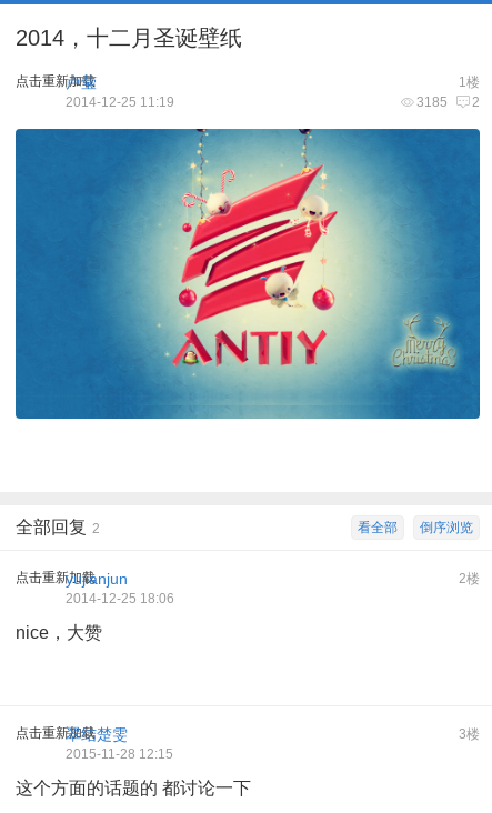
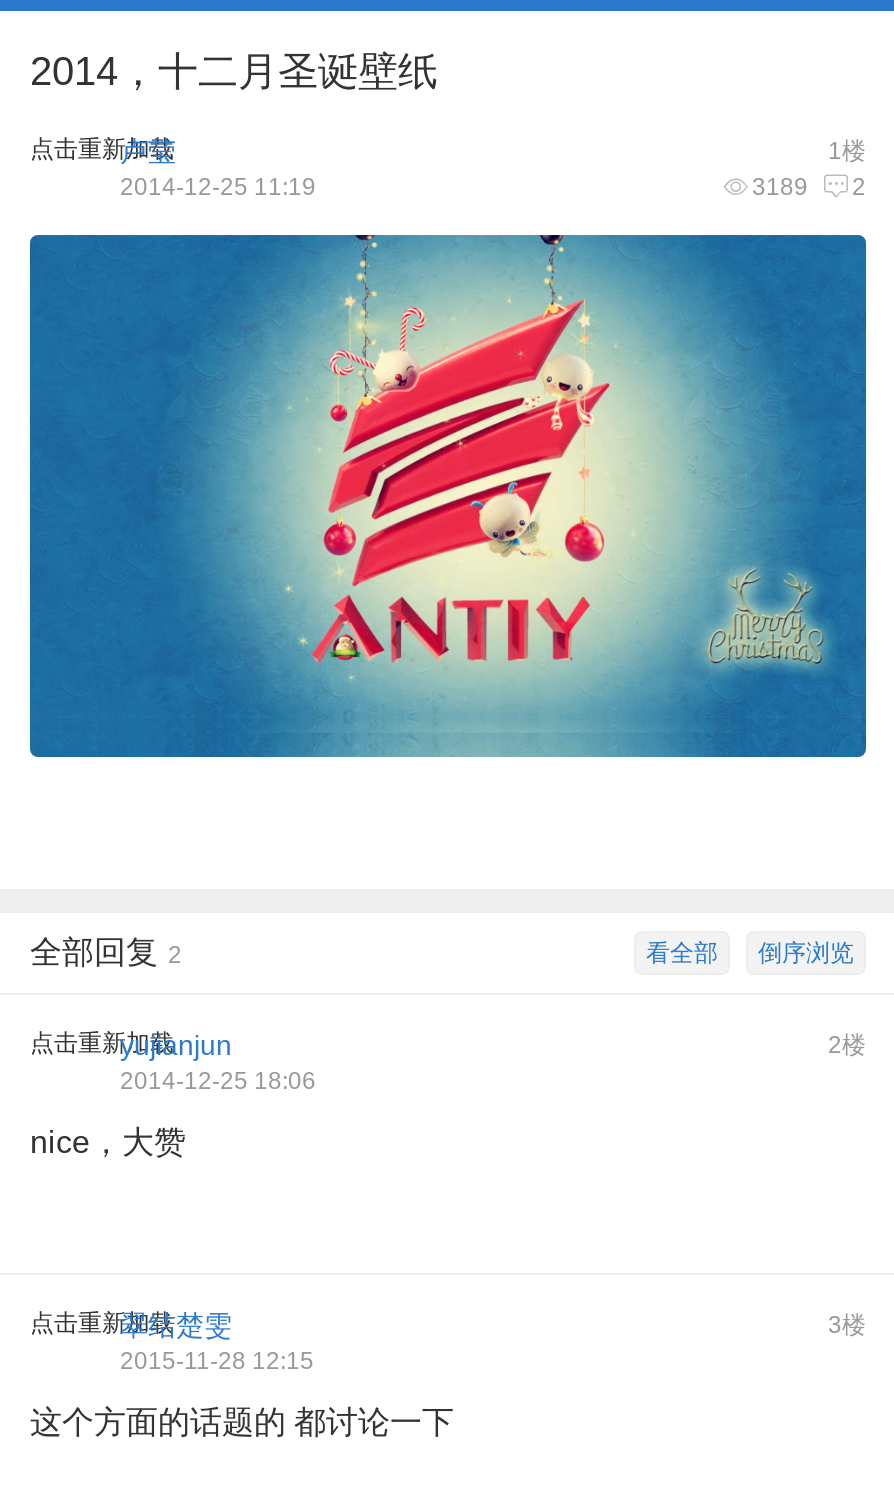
[416,94,480,110] 3185 2 -> [752,173,866,201] 3189 2

